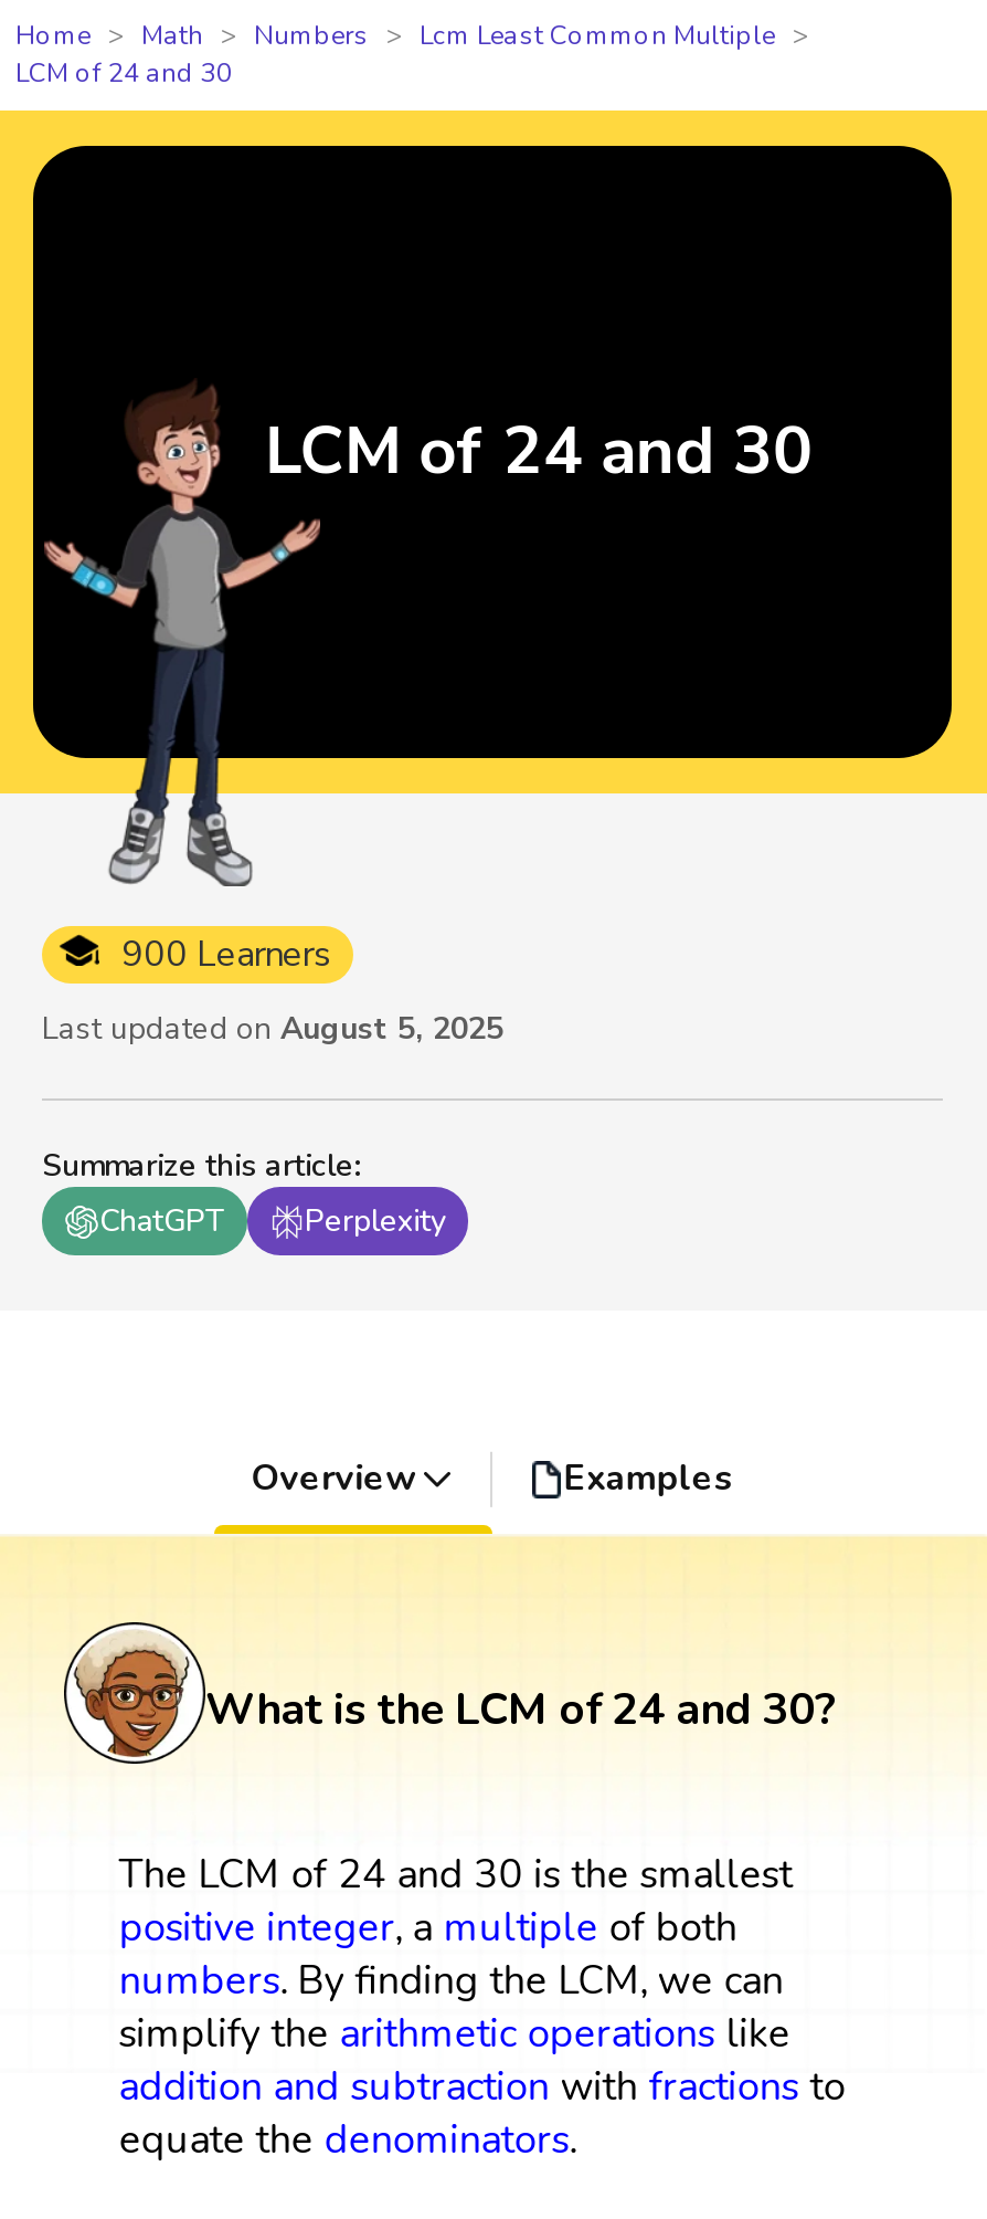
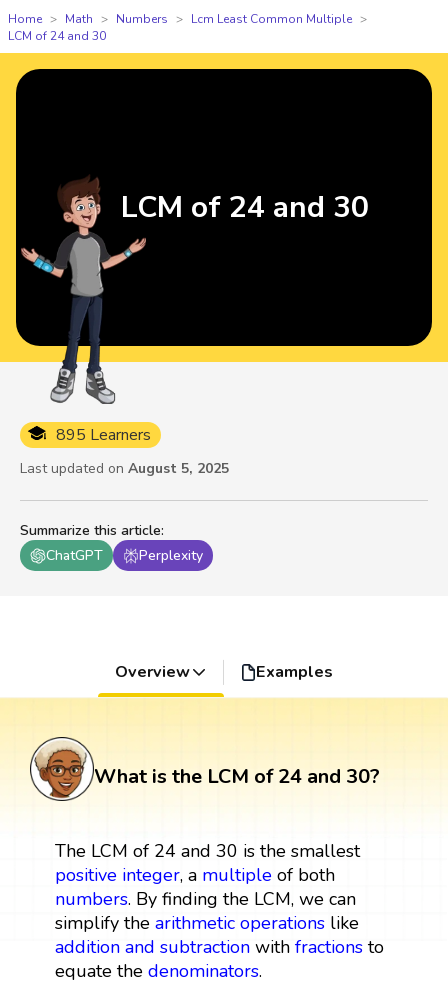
[121,931,331,980] 900 Learners -> [56,424,151,446] 895 Learners

